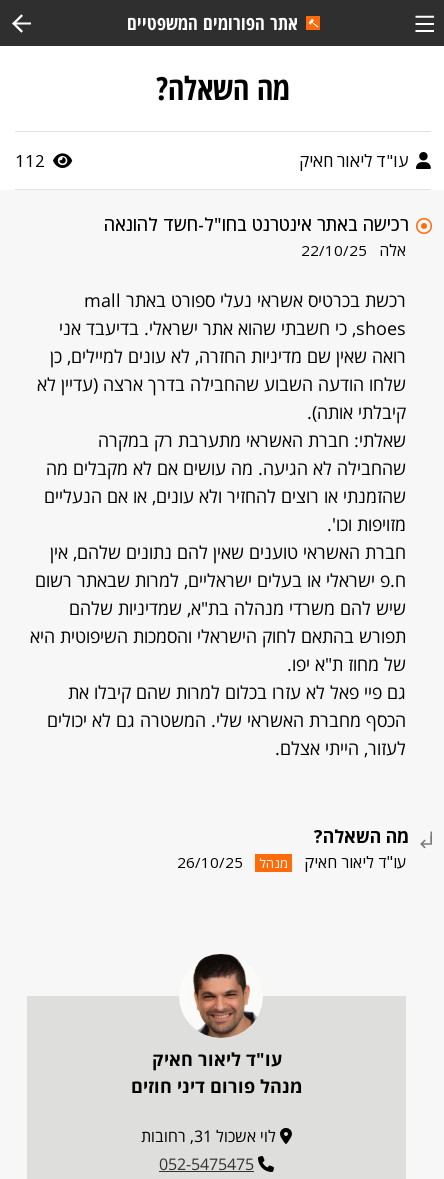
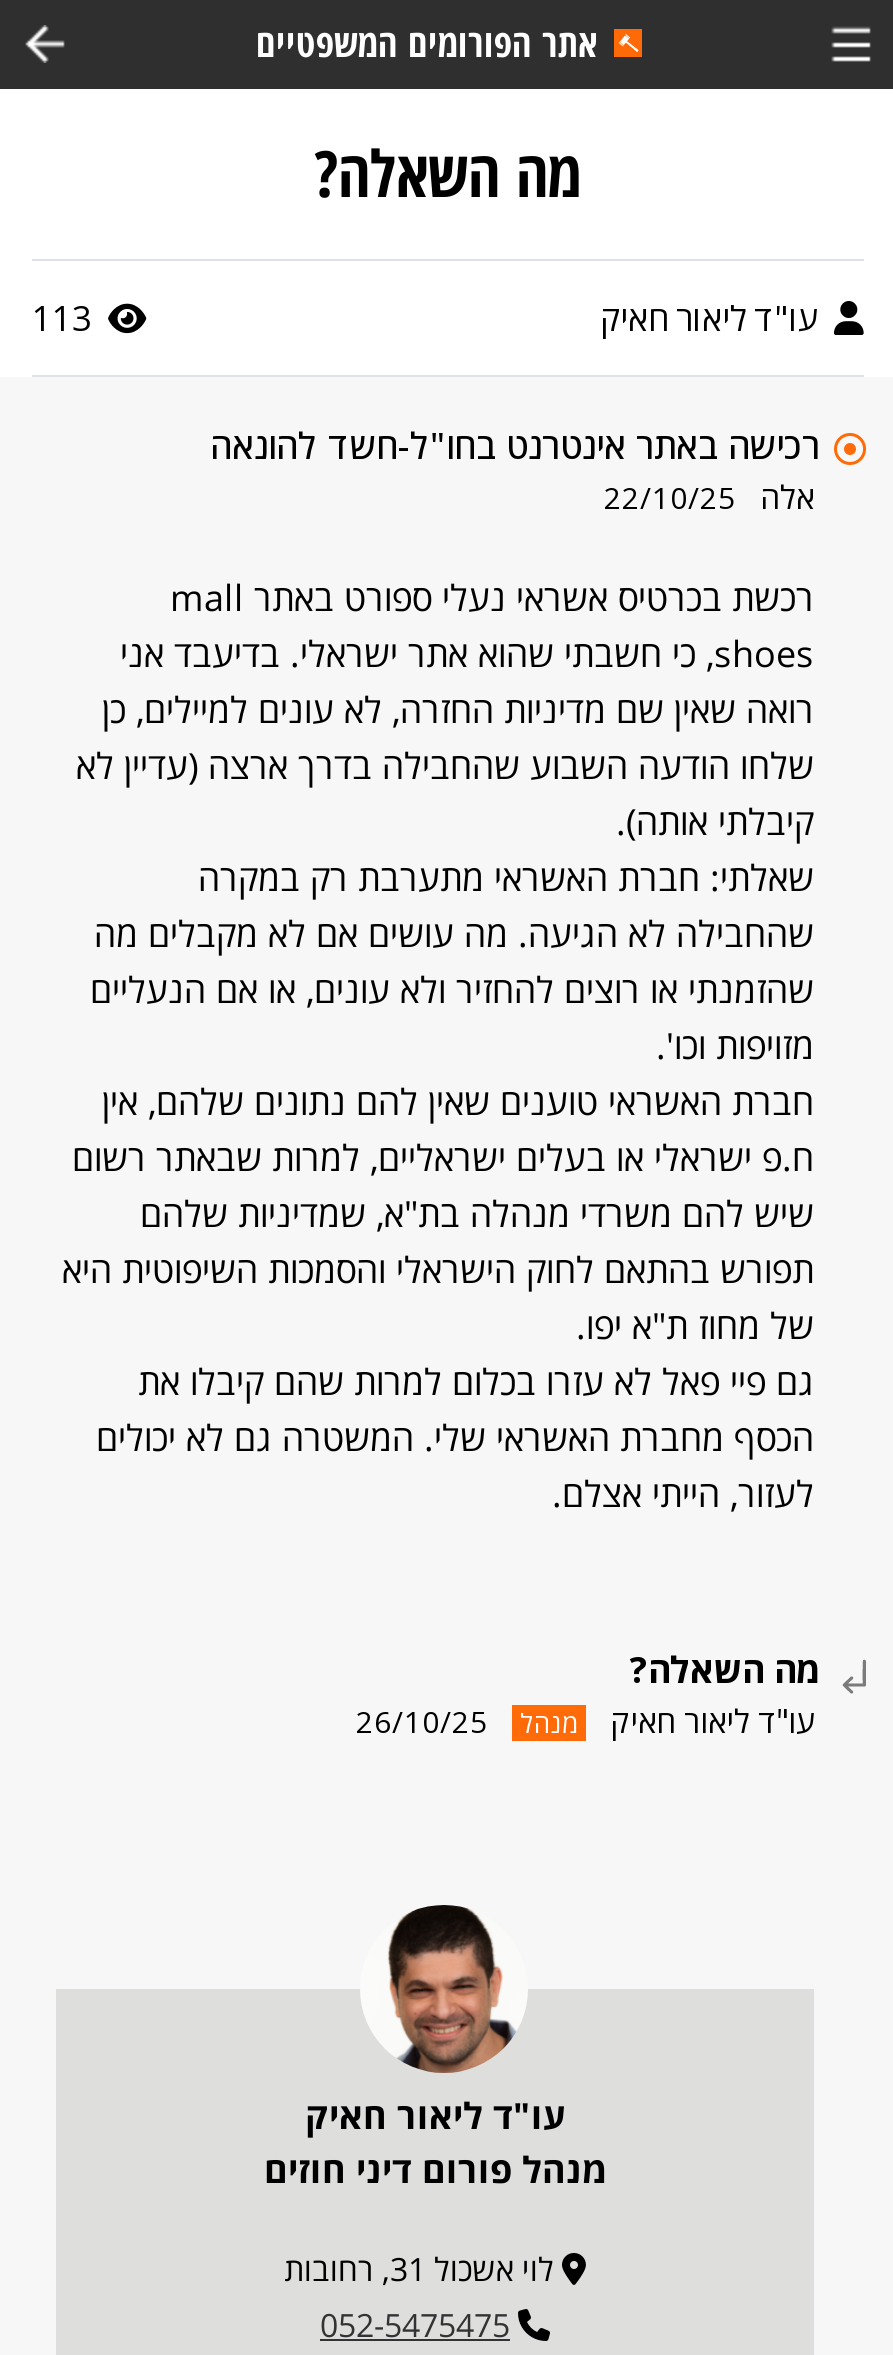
[15,149,45,172] 112 -> [32,295,92,341] 113

